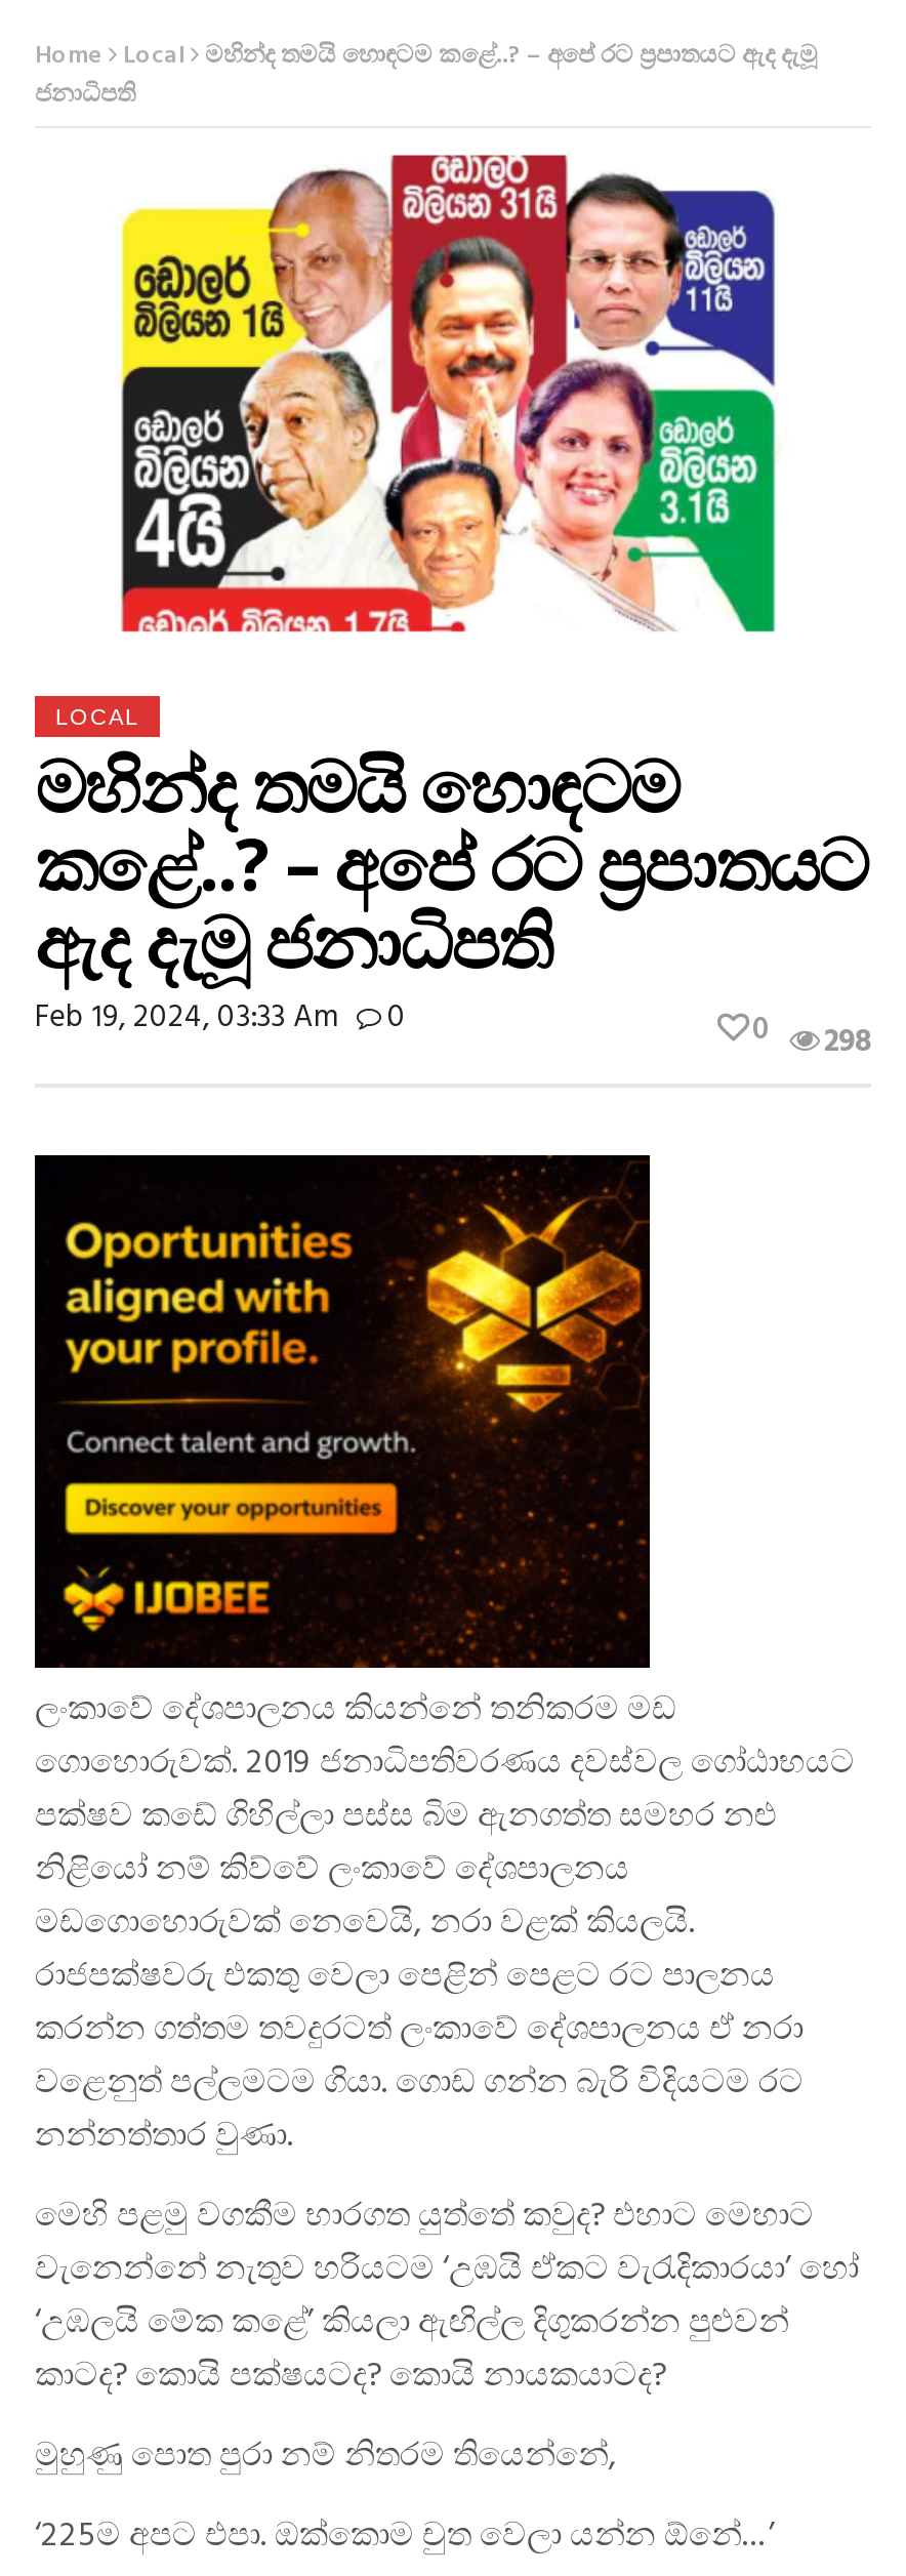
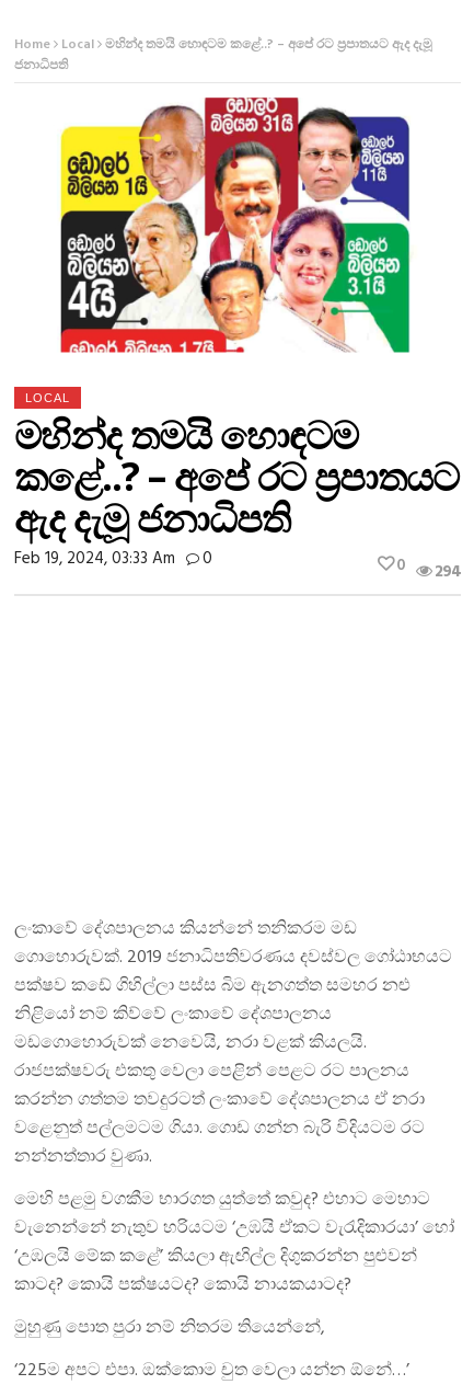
[752,1006,871,1068] 0 298 -> [396,553,461,585] 0 294
[33,1153,652,1670] [image] -> none

